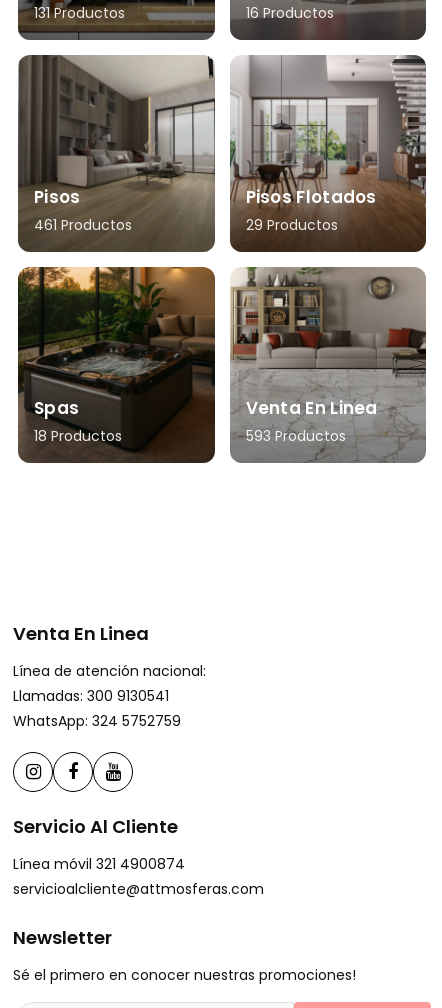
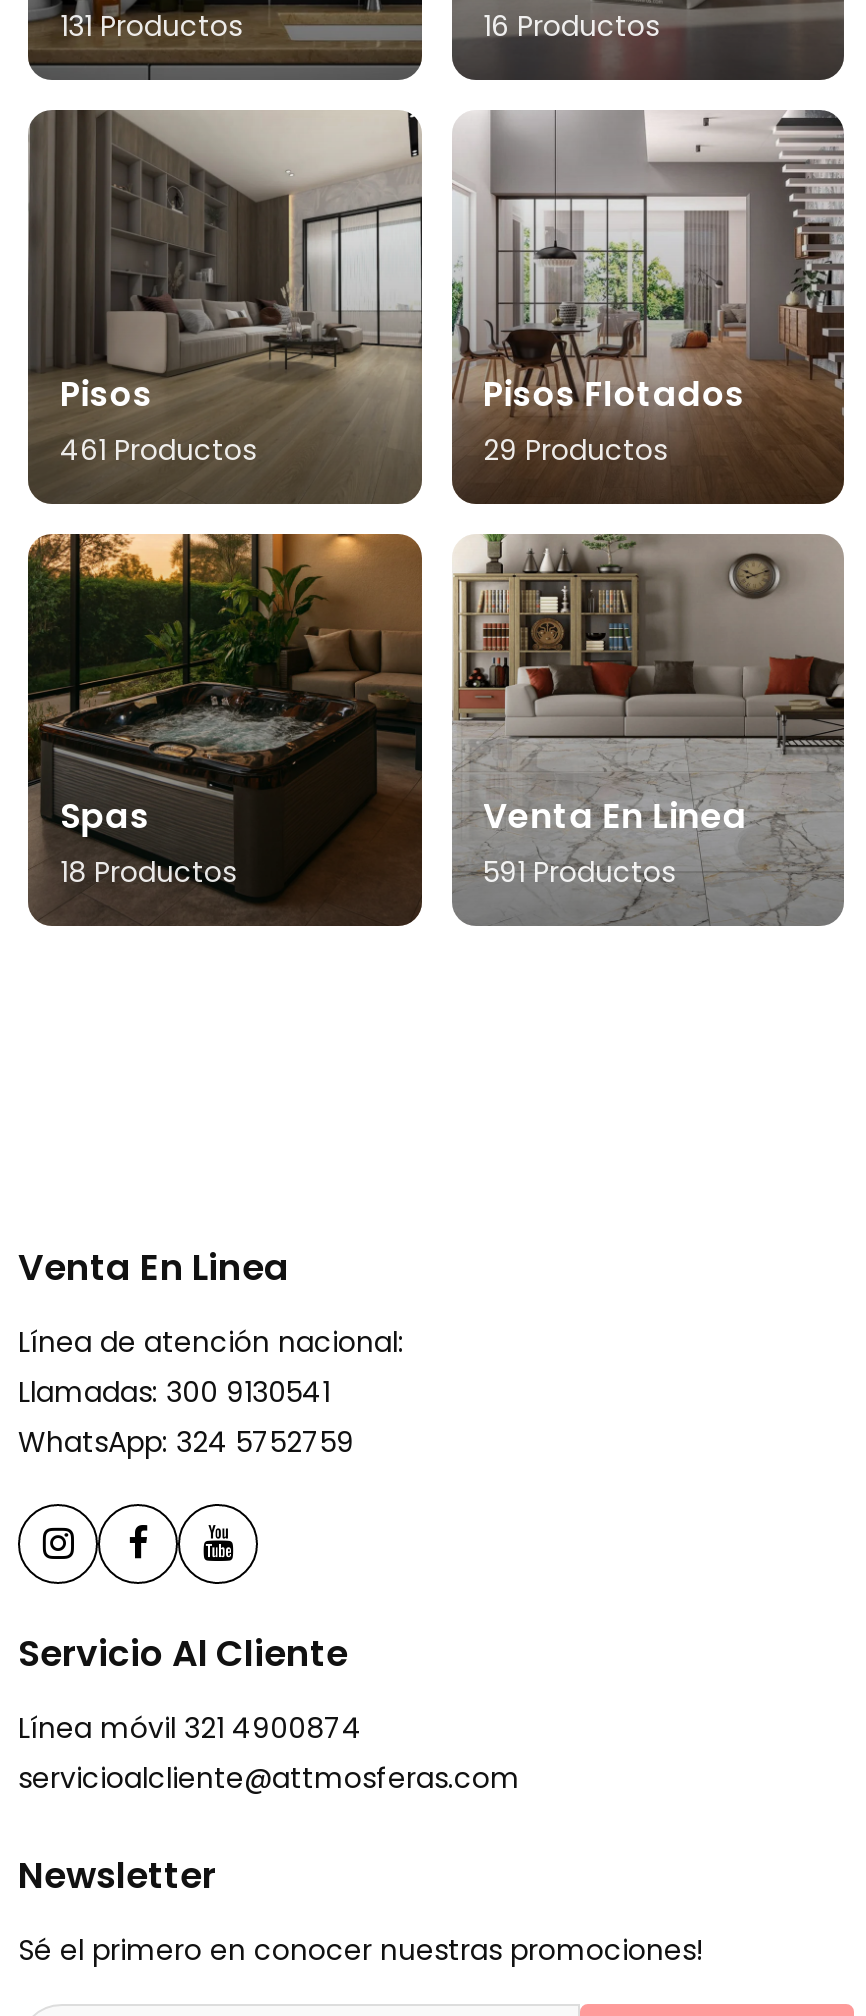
[245,426,345,446] 593 Productos -> [483,853,675,893] 591 Productos

